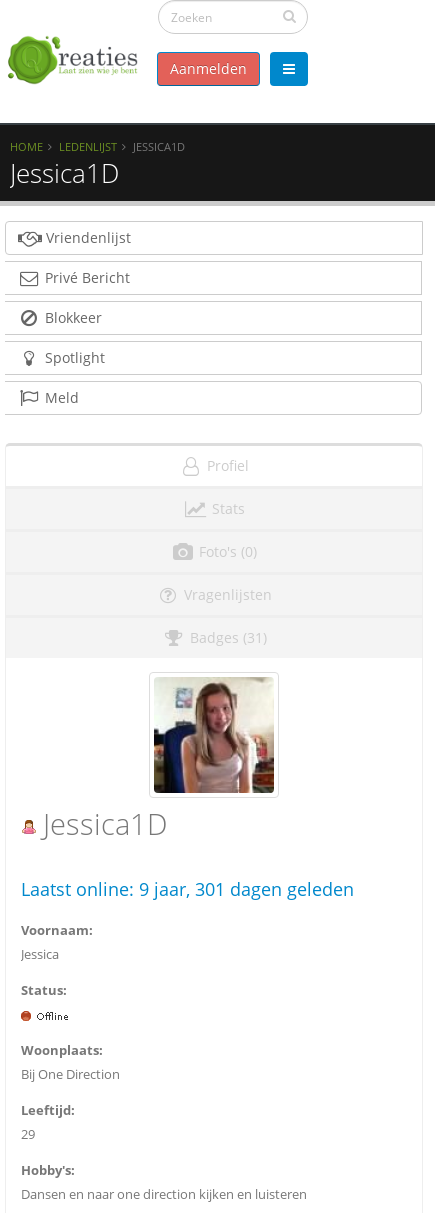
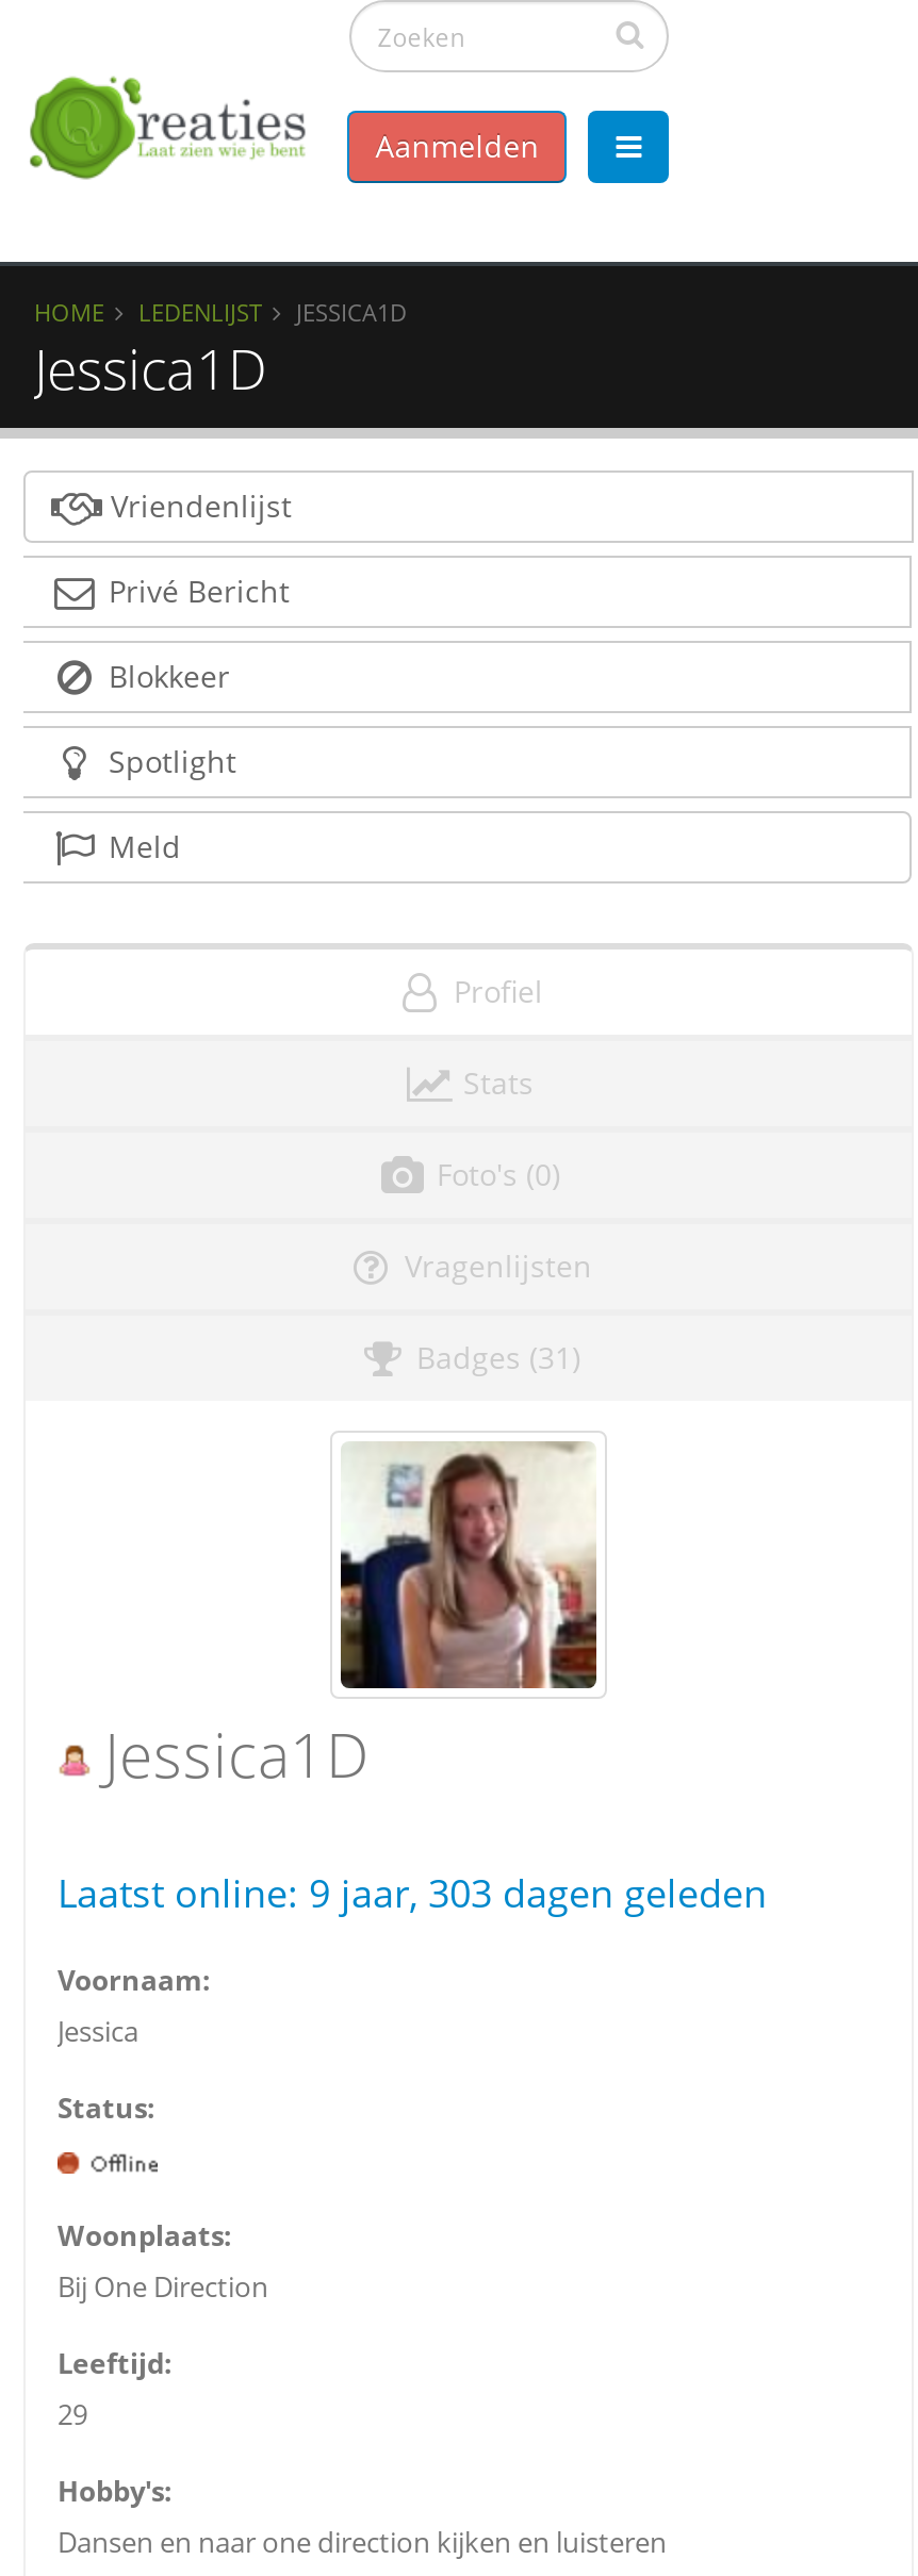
[21,877,354,901] Laatst online: 9 jaar, 301 dagen geleden -> [58,1867,767,1918] Laatst online: 9 jaar, 303 dagen geleden

